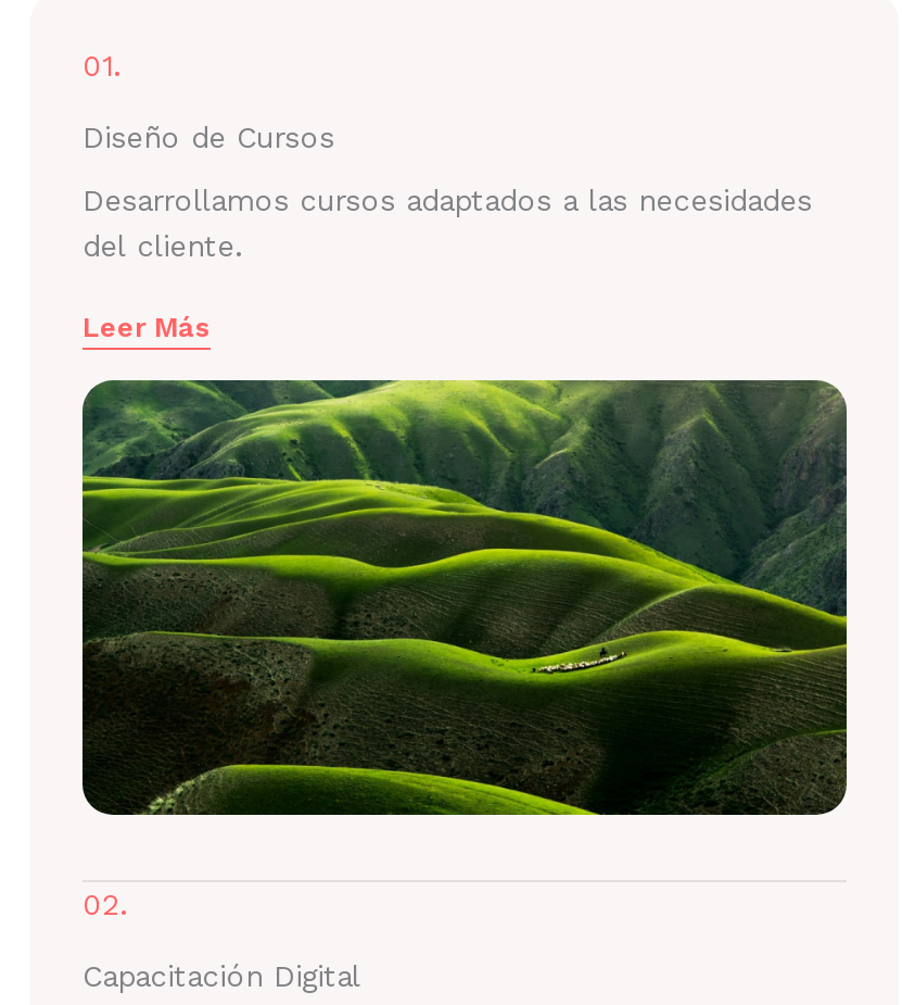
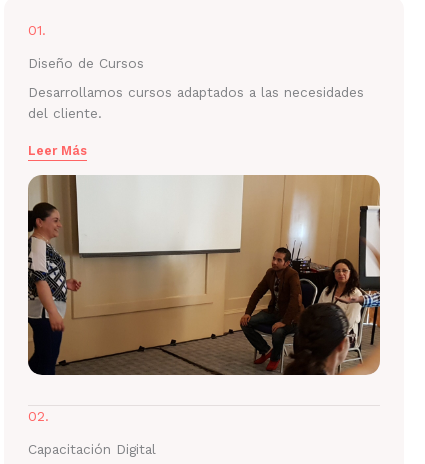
[80,378,849,817] [image] -> [27,174,381,376] [image]

